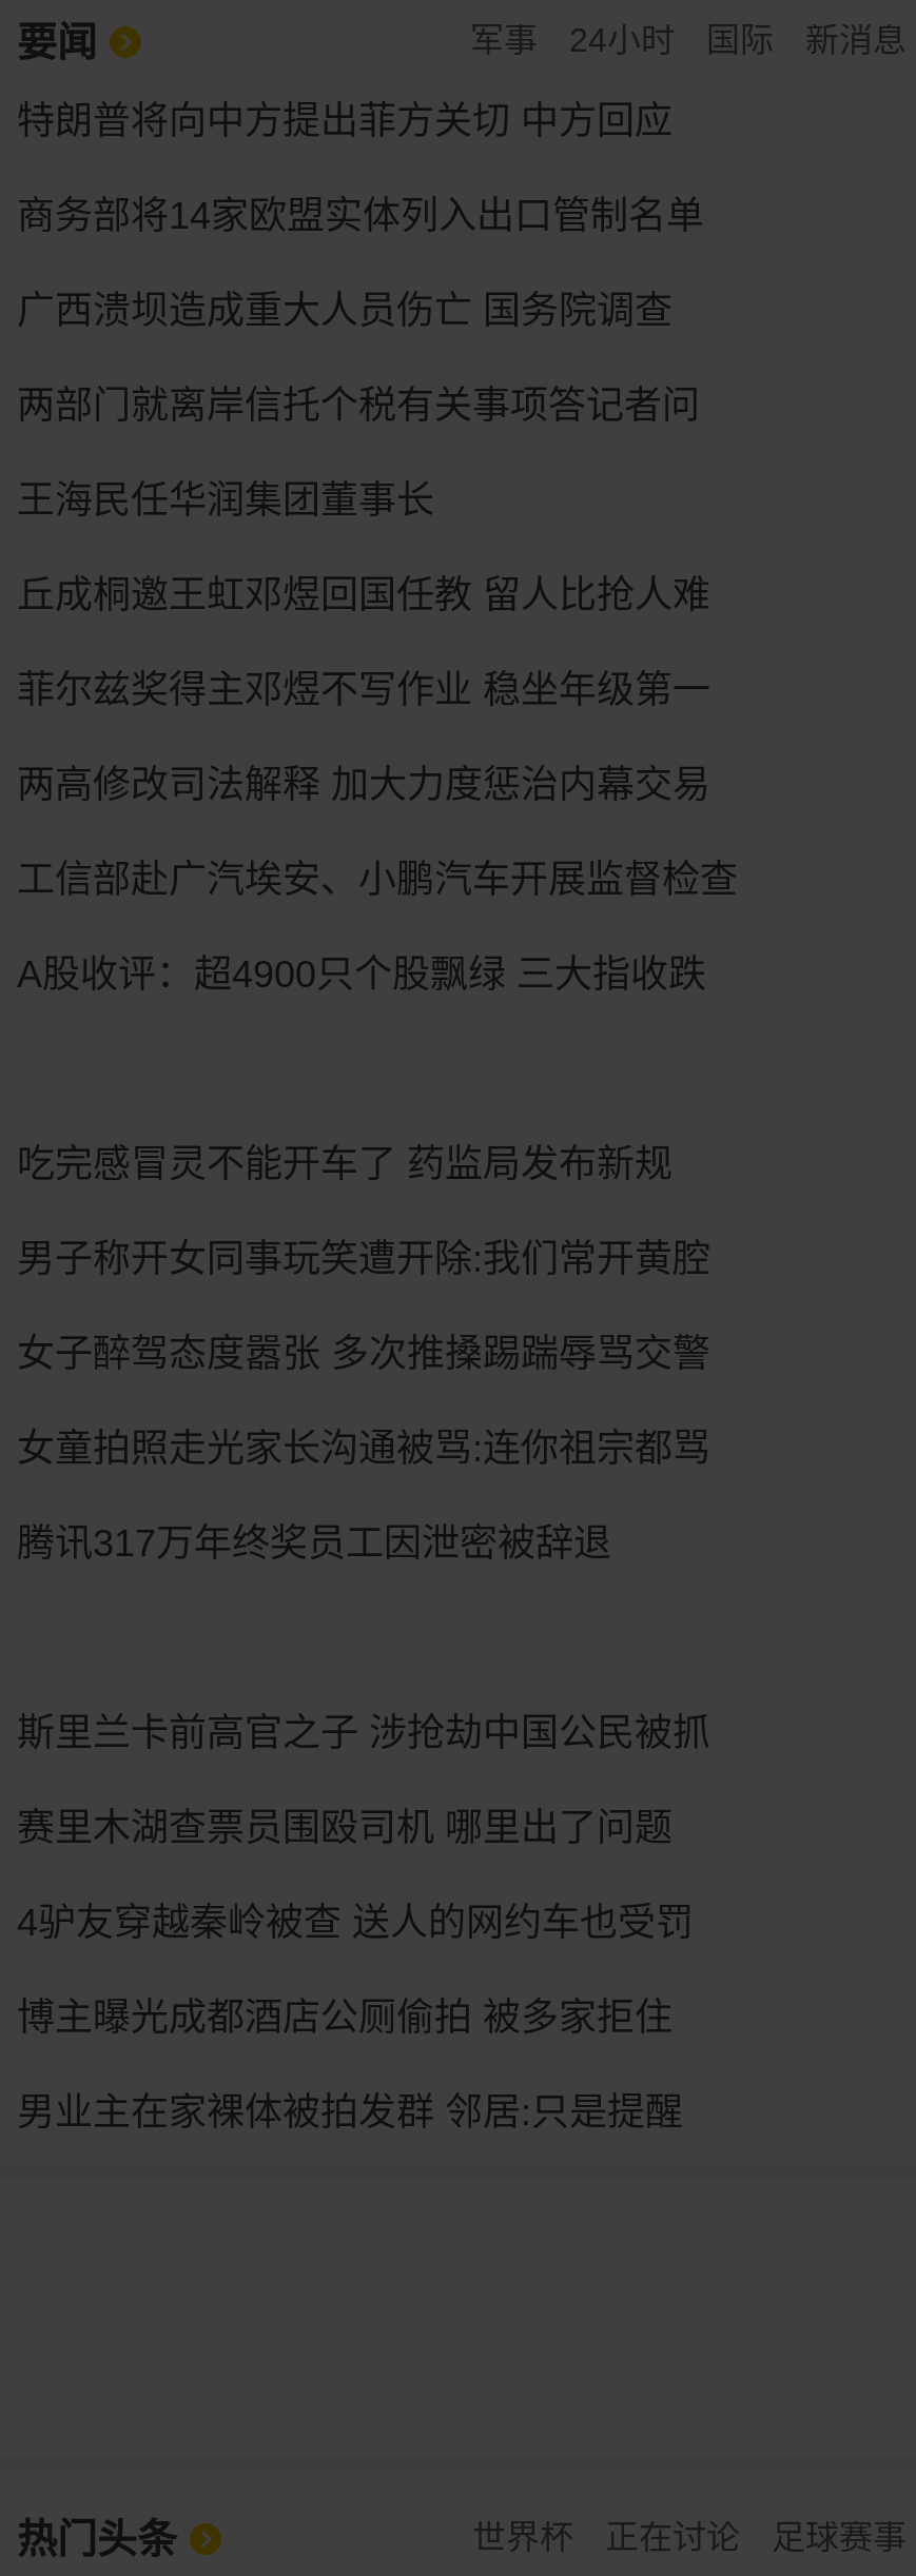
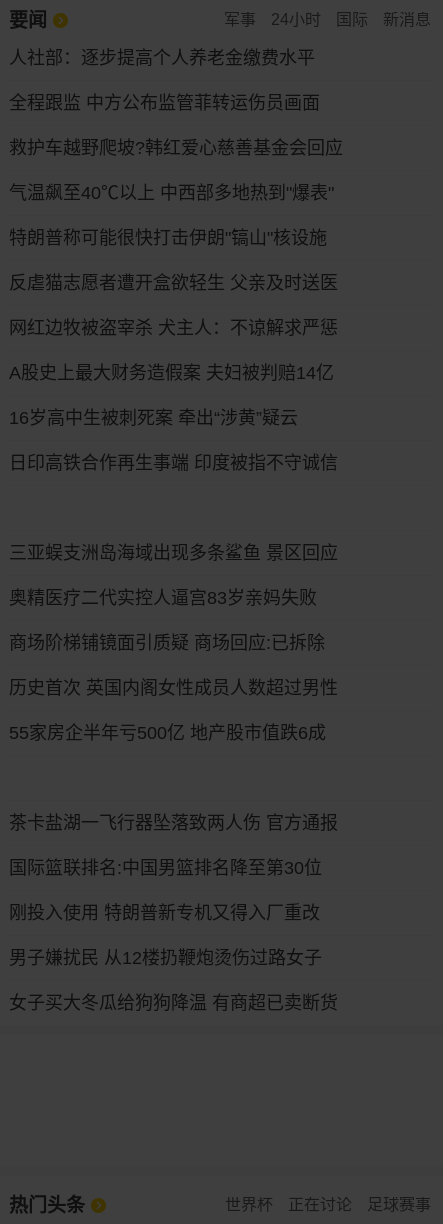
[17,100,673,142] 特朗普将向中方提出菲方关切 中方回应 -> [9,48,315,68] 人社部：逐步提高个人养老金缴费水平
[17,195,704,237] 商务部将14家欧盟实体列入出口管制名单 -> [9,93,320,113] 全程跟监 中方公布监管菲转运伤员画面
[17,290,673,332] 广西溃坝造成重大人员伤亡 国务院调查 -> [9,138,343,158] 救护车越野爬坡?韩红爱心慈善基金会回应
[17,385,700,427] 两部门就离岸信托个税有关事项答记者问 -> [9,183,334,203] 气温飙至40℃以上 中西部多地热到"爆表"
[17,479,434,522] 王海民任华润集团董事长 -> [9,228,327,248] 特朗普称可能很快打击伊朗"镐山"核设施
[17,574,710,616] 丘成桐邀王虹邓煜回国任教 留人比抢人难 -> [9,273,338,293] 反虐猫志愿者遭开盒欲轻生 父亲及时送医
[17,669,710,711] 菲尔兹奖得主邓煜不写作业 稳坐年级第一 -> [9,318,338,338] 网红边牧被盗宰杀 犬主人：不谅解求严惩
[17,764,710,806] 两高修改司法解释 加大力度惩治内幕交易 -> [9,363,334,383] A股史上最大财务造假案 夫妇被判赔14亿
[17,859,738,901] 工信部赴广汽埃安、小鹏汽车开展监督检查 -> [9,408,298,428] 16岁高中生被刺死案 牵出“涉黄”疑云
[17,953,706,996] A股收评：超4900只个股飘绿 三大指收跌 -> [9,453,338,473] 日印高铁合作再生事端 印度被指不守诚信
[17,1143,673,1185] 吃完感冒灵不能开车了 药监局发布新规 -> [9,543,338,563] 三亚蜈支洲岛海域出现多条鲨鱼 景区回应
[17,1238,710,1280] 男子称开女同事玩笑遭开除:我们常开黄腔 -> [9,588,317,608] 奥精医疗二代实控人逼宫83岁亲妈失败
[17,1333,710,1375] 女子醉驾态度嚣张 多次推搡踢踹辱骂交警 -> [9,633,325,653] 商场阶梯铺镜面引质疑 商场回应:已拆除
[17,1428,710,1470] 女童拍照走光家长沟通被骂:连你祖宗都骂 -> [9,678,338,698] 历史首次 英国内阁女性成员人数超过男性
[17,1522,611,1565] 腾讯317万年终奖员工因泄密被辞退 -> [9,723,326,743] 55家房企半年亏500亿 地产股市值跌6成
[17,1712,710,1754] 斯里兰卡前高官之子 涉抢劫中国公民被抓 -> [9,813,338,833] 茶卡盐湖一飞行器坠落致两人伤 官方通报
[17,1807,673,1849] 赛里木湖查票员围殴司机 哪里出了问题 -> [9,858,322,878] 国际篮联排名:中国男篮排名降至第30位
[17,1902,694,1944] 4驴友穿越秦岭被查 送人的网约车也受罚 -> [9,903,320,923] 刚投入使用 特朗普新专机又得入厂重改
[17,1997,673,2039] 博主曝光成都酒店公厕偷拍 被多家拒住 -> [9,948,322,968] 男子嫌扰民 从12楼扔鞭炮烫伤过路女子
[17,2091,683,2133] 男业主在家裸体被拍发群 邻居:只是提醒 -> [9,993,338,1013] 女子买大冬瓜给狗狗降温 有商超已卖断货

